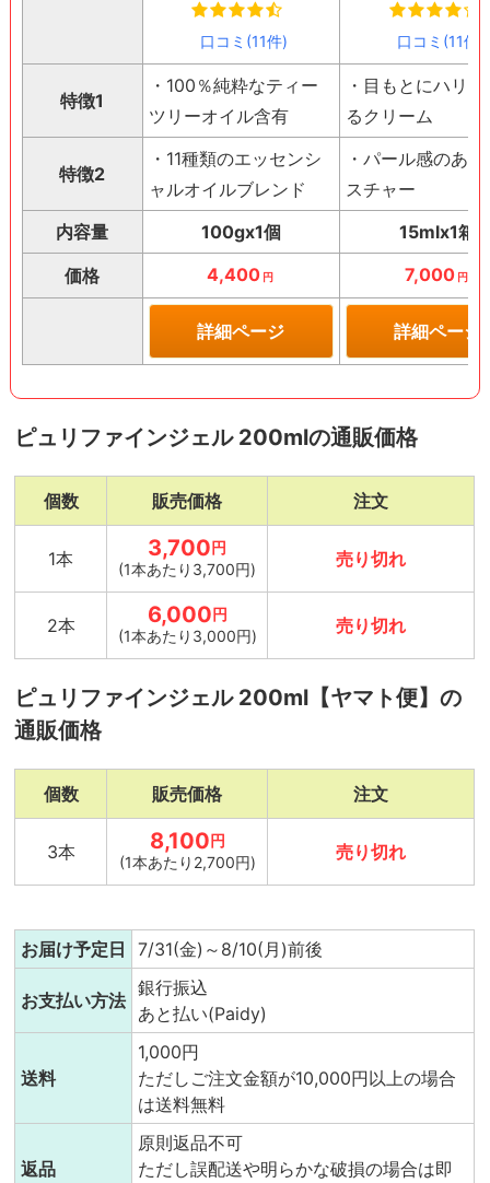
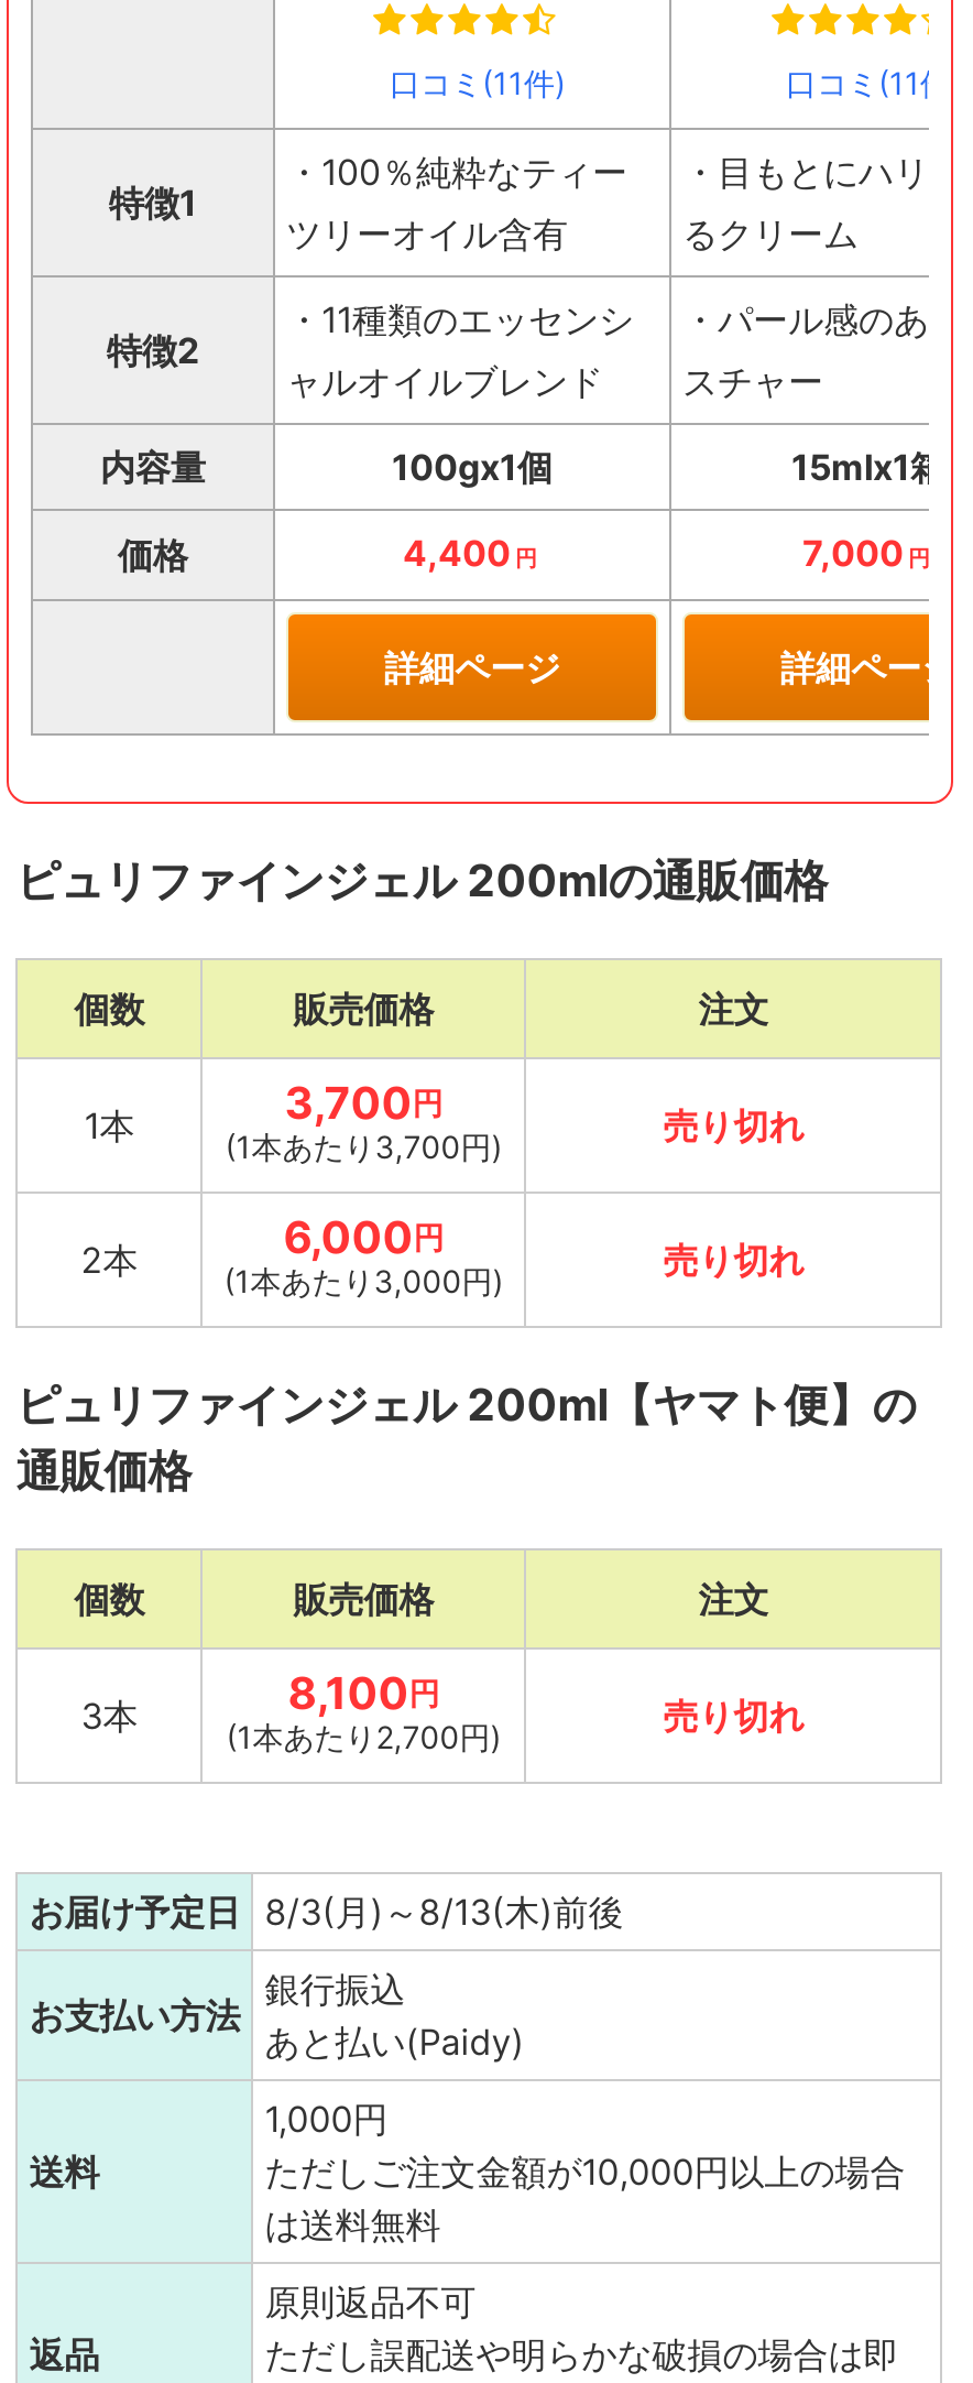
[21,938,323,960] お届け予定日 7/31(金)～8/10(月)前後 -> [29,1889,623,1933] お届け予定日 8/3(月)～8/13(木)前後

